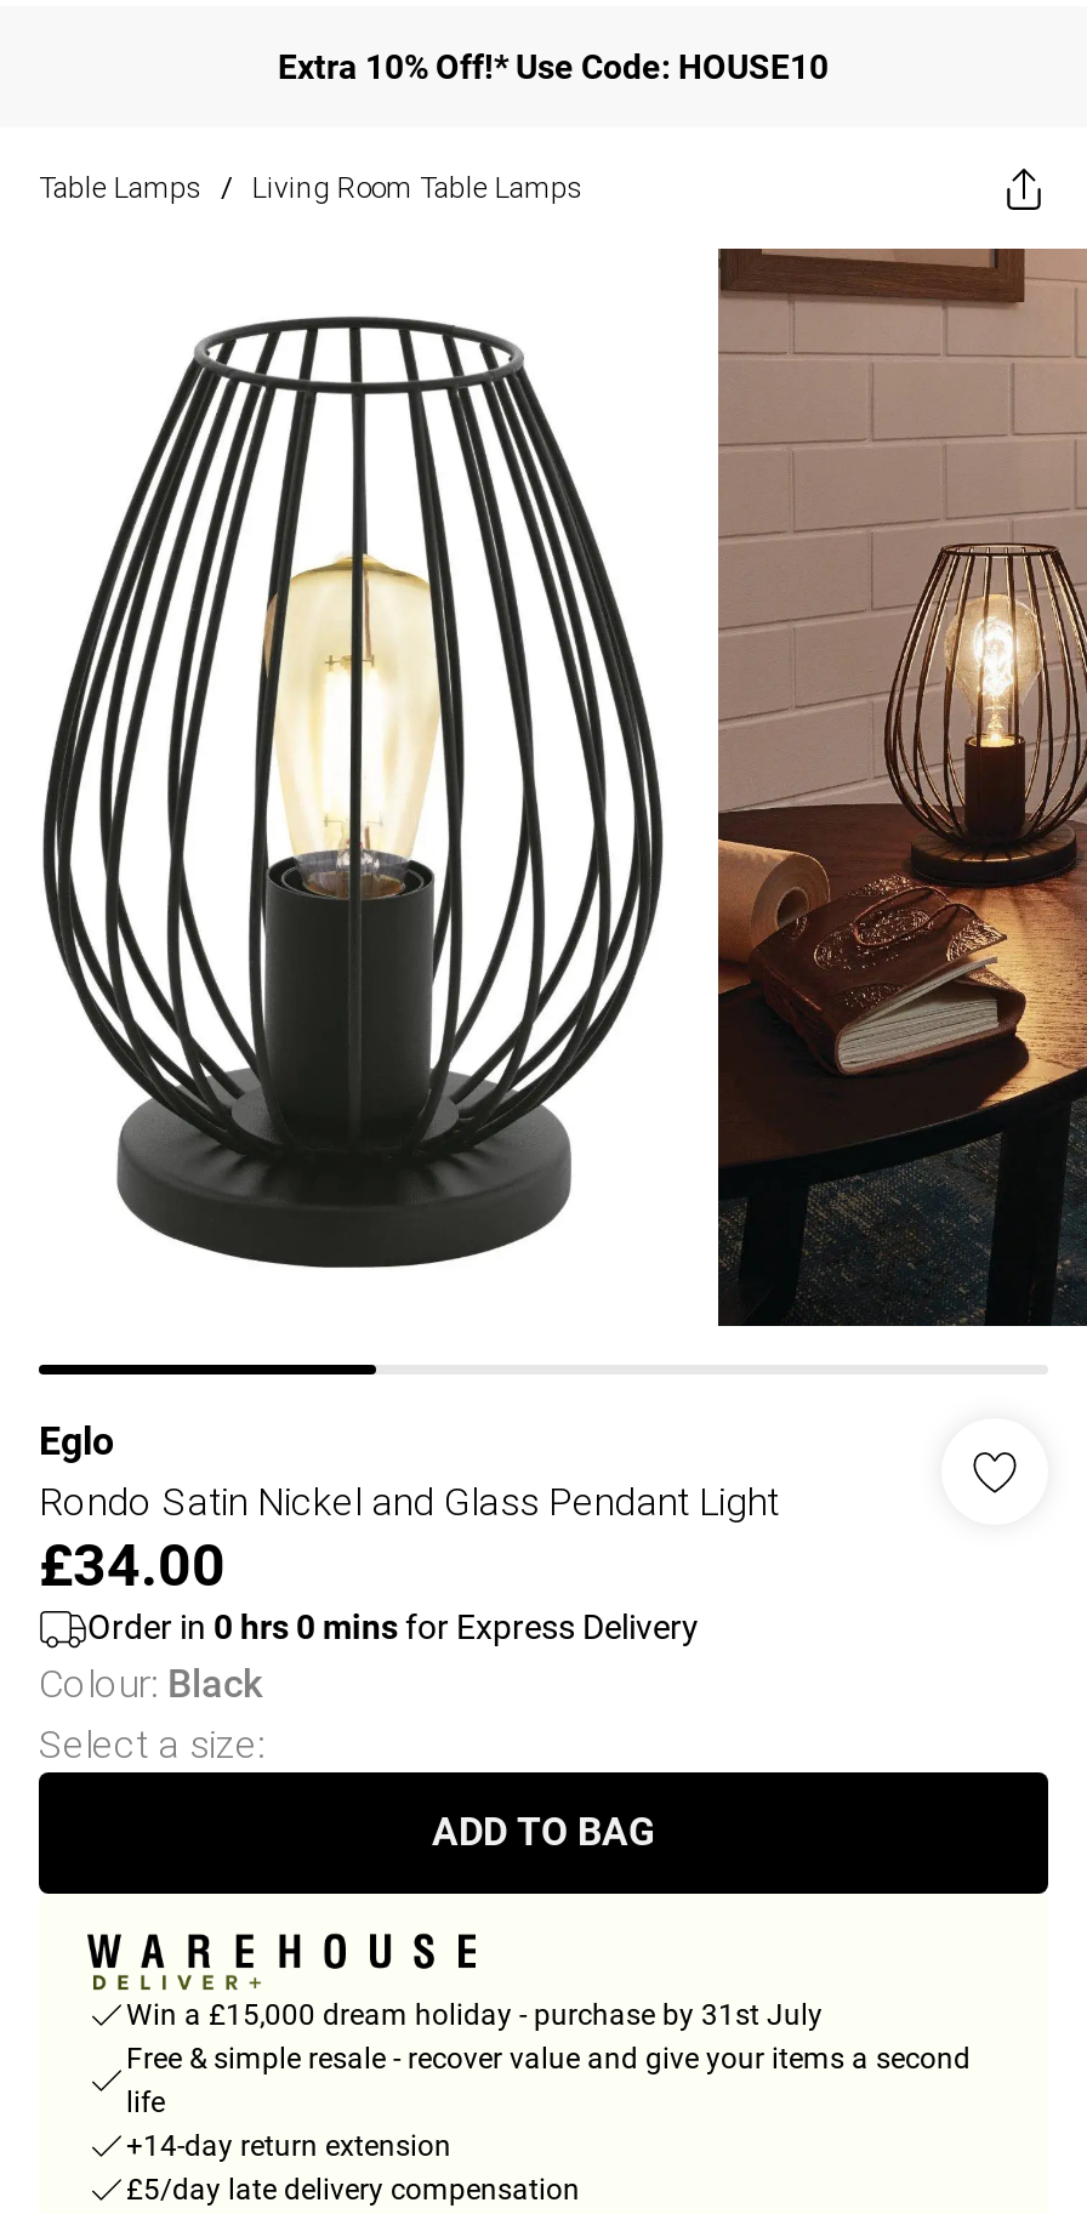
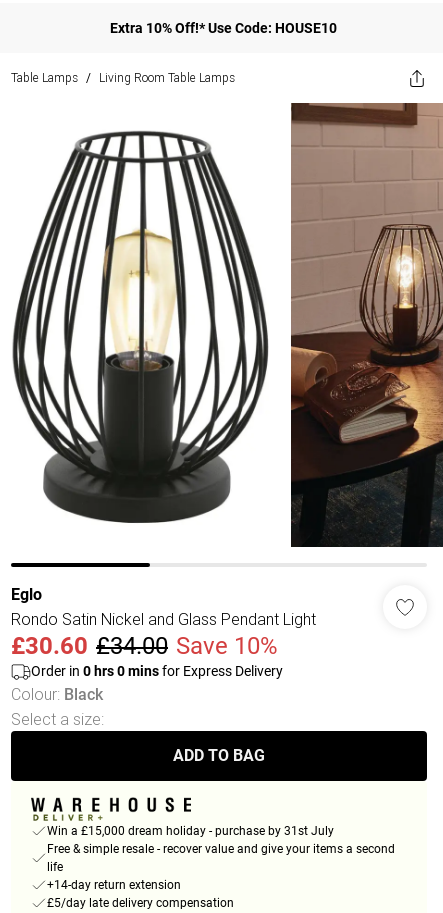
[39,1532,226,1600] £34.00 -> [11,632,278,660] £30.60 £34.00 Save 10%

